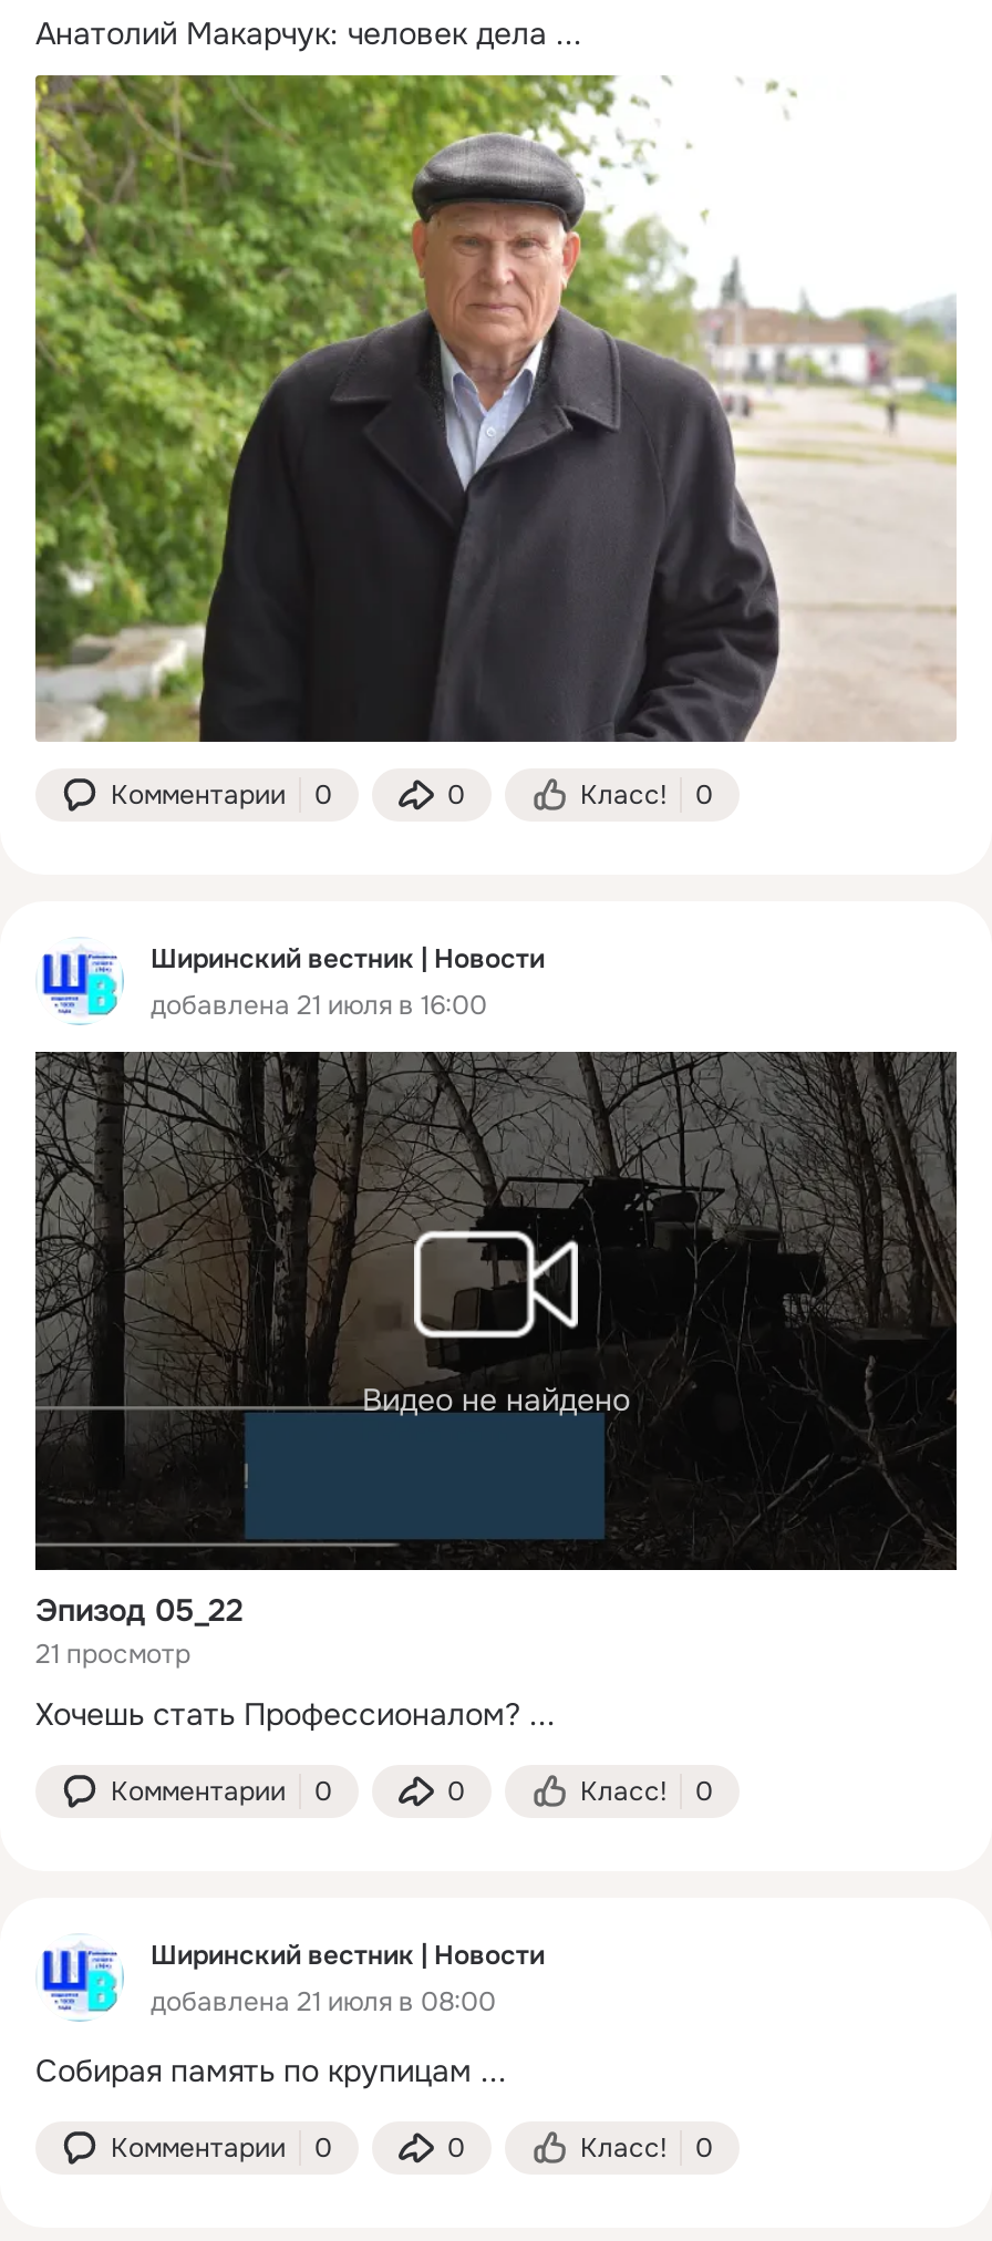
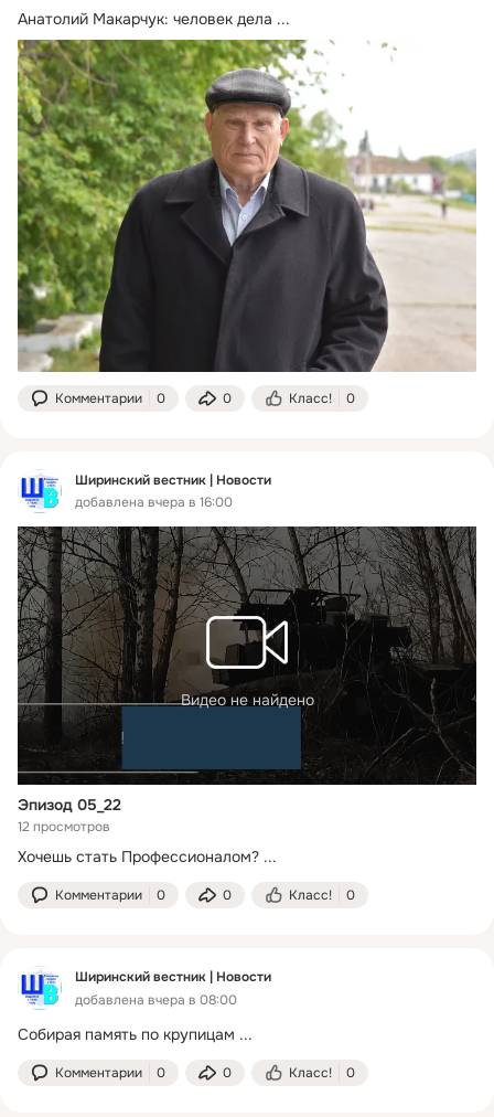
[151,988,487,1023] добавлена 21 июля в 16:00 -> [75,494,233,512] добавлена вчера в 16:00
[35,1638,190,1673] 21 просмотр -> [18,818,110,836] 12 просмотров
[151,1985,496,2021] добавлена 21 июля в 08:00 -> [75,991,237,1009] добавлена вчера в 08:00

